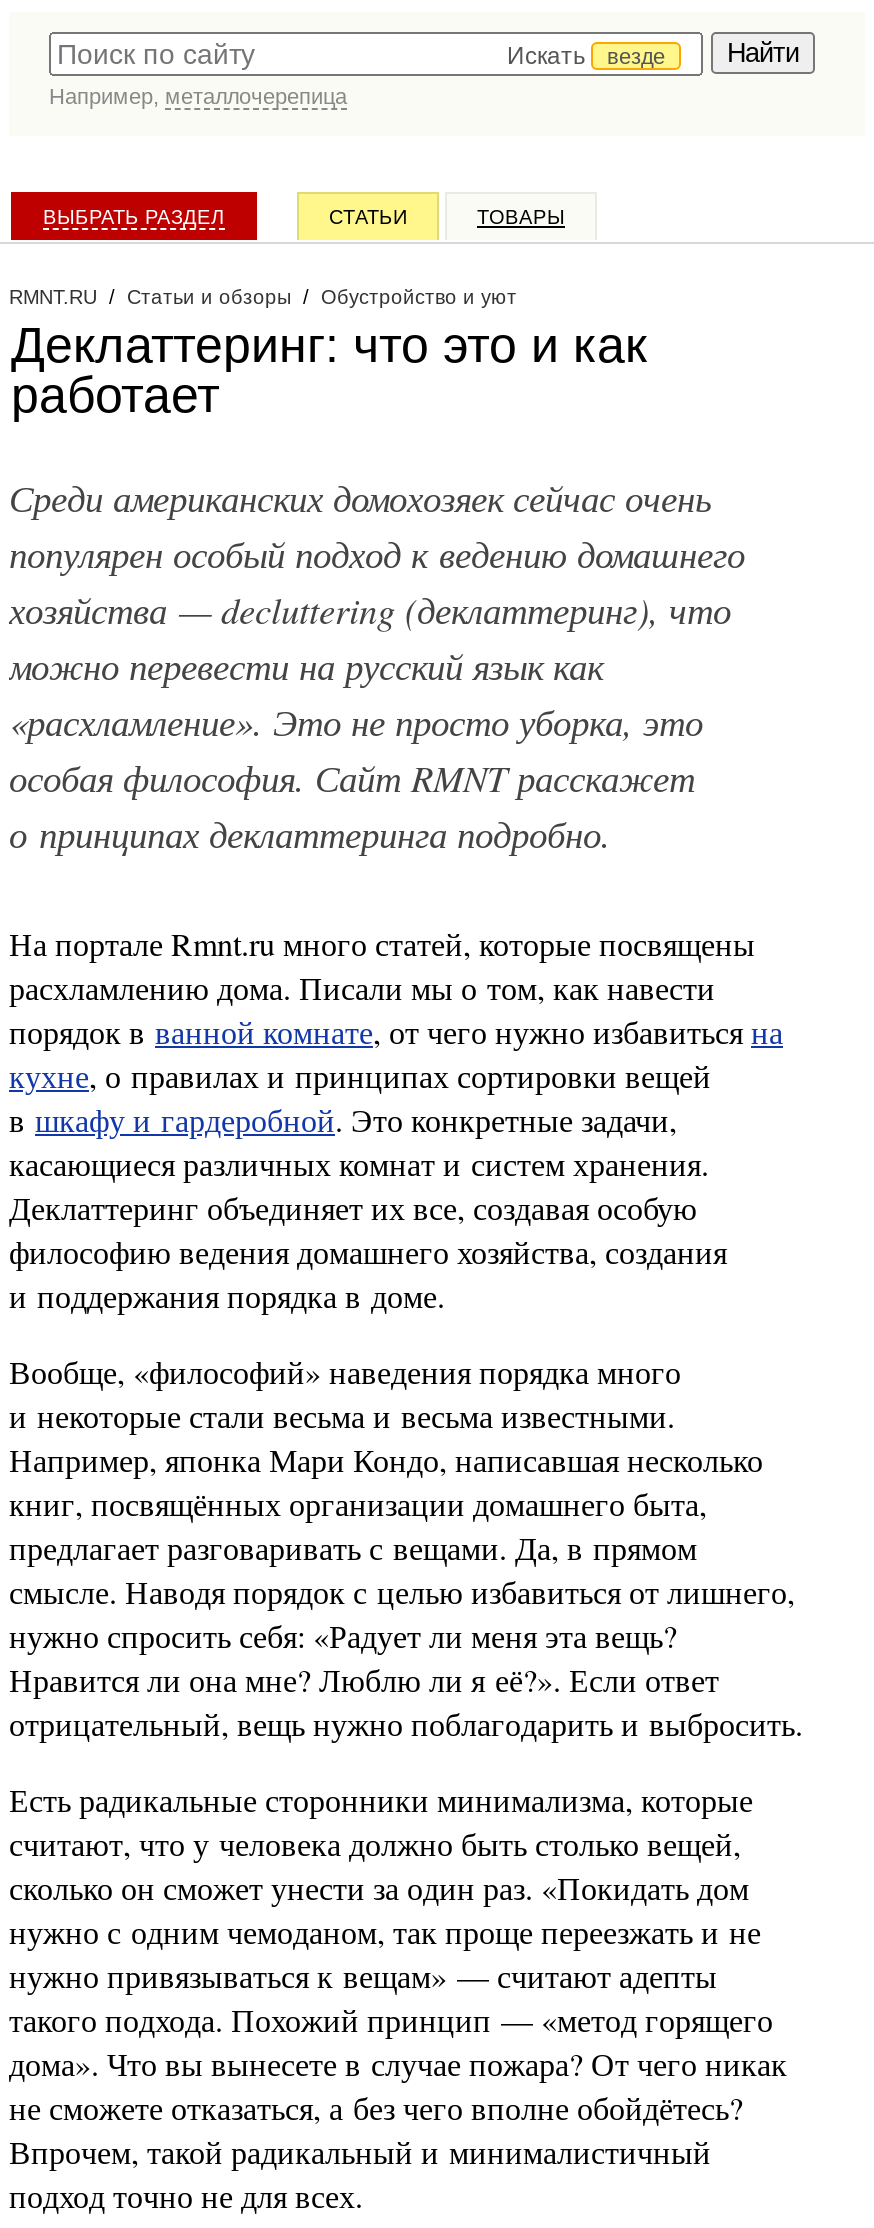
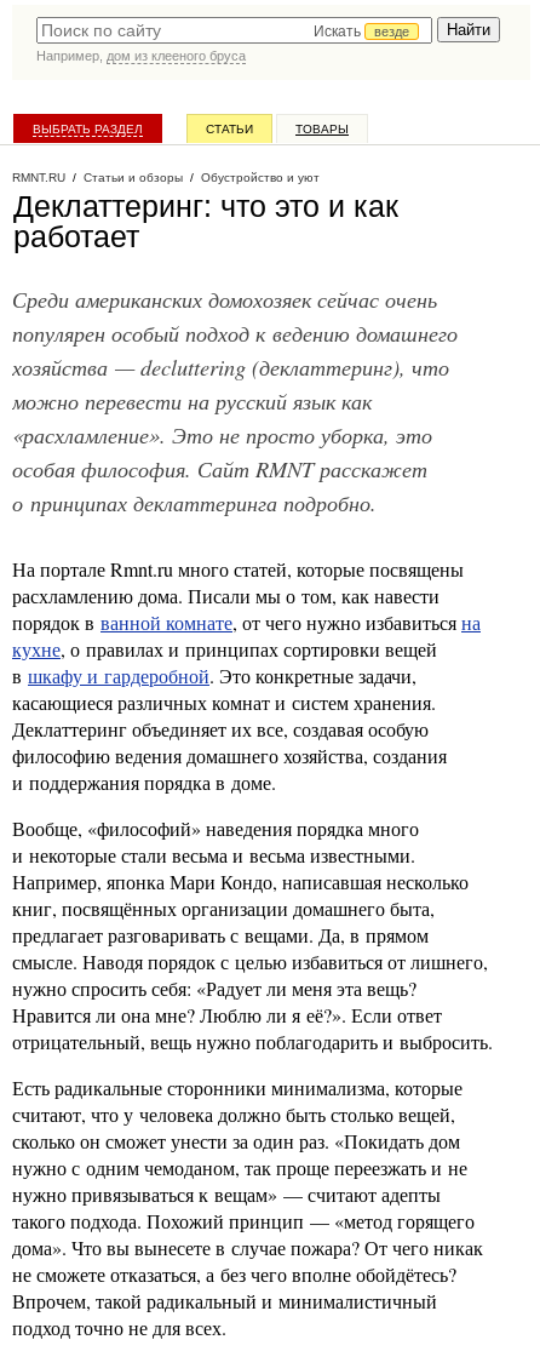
[49,84,347,108] Например, металлочерепица -> [36,48,246,63] Например, дом из клееного бруса

